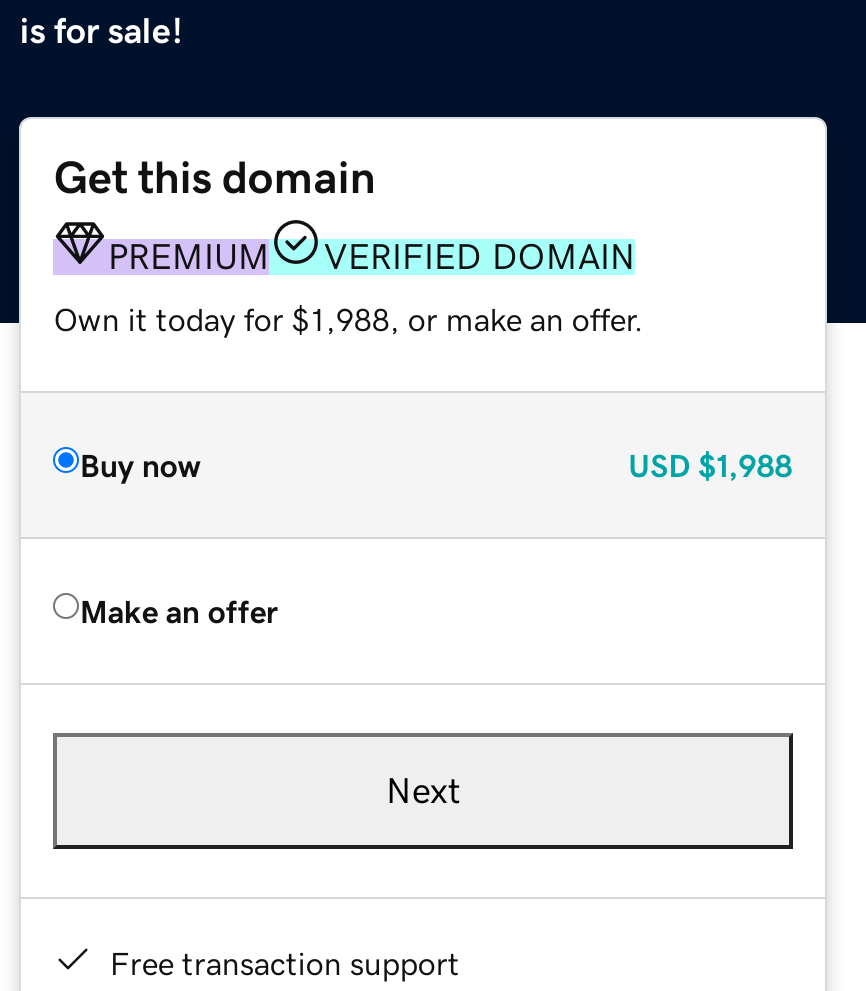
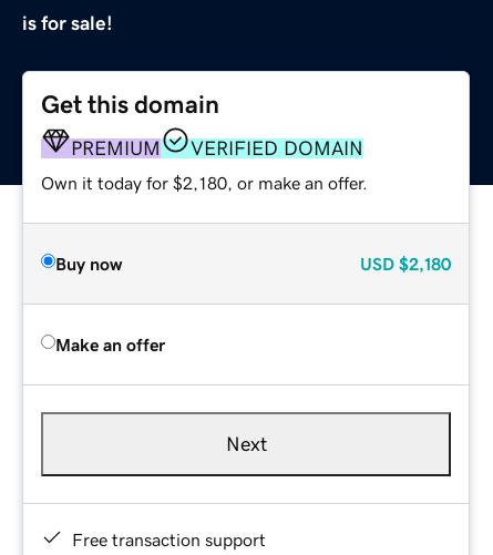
[54,302,644,334] Own it today for $1,988, or make an offer. -> [41,173,368,191] Own it today for $2,180, or make an offer.
[628,448,792,480] USD $1,988 -> [360,254,450,272] USD $2,180

